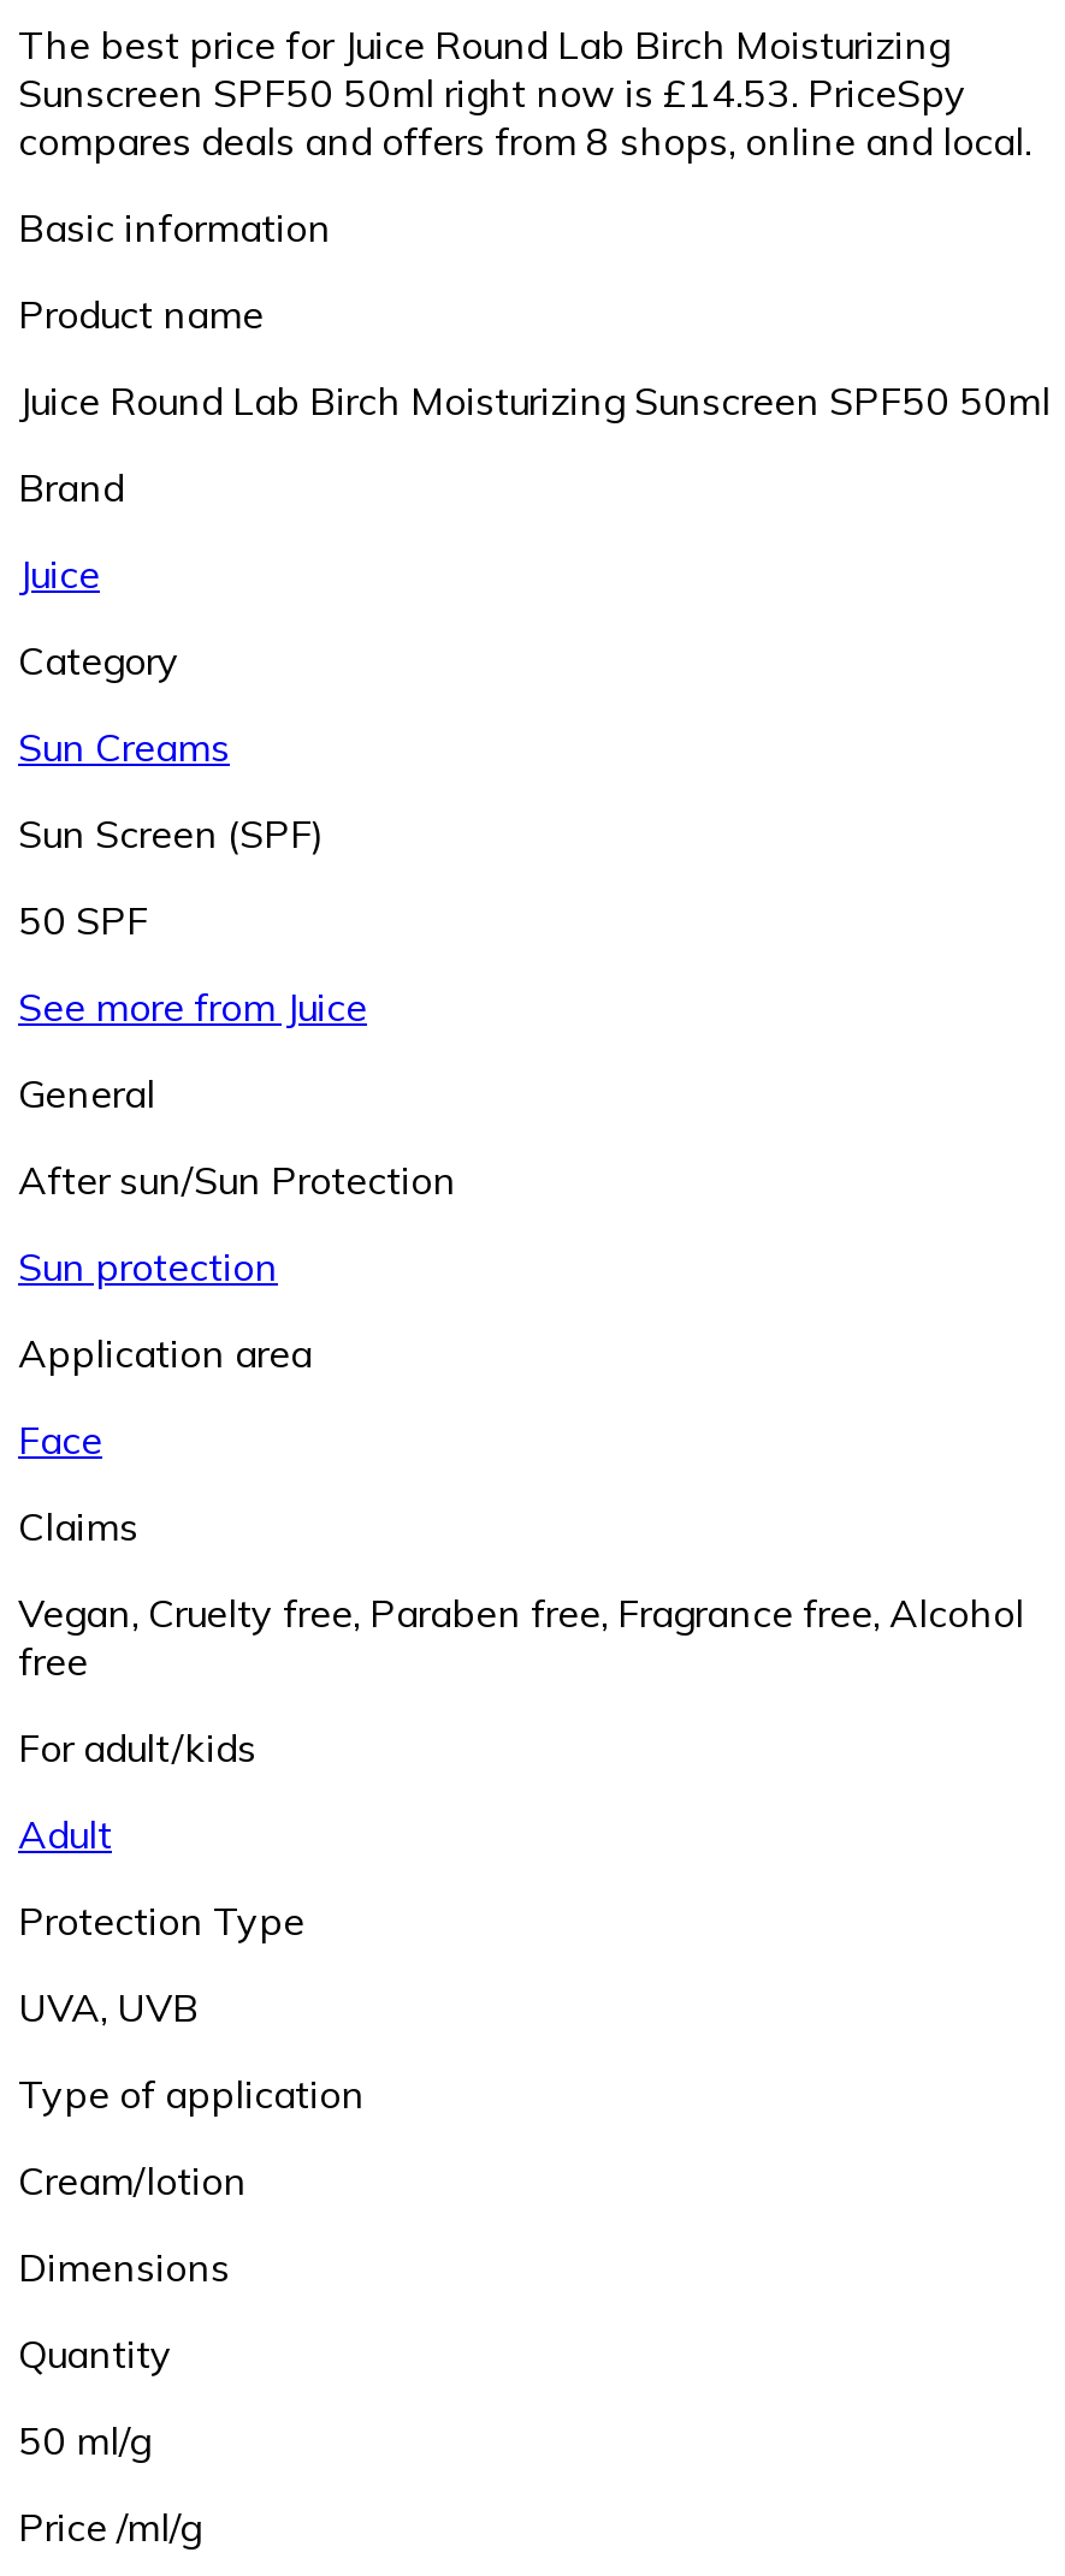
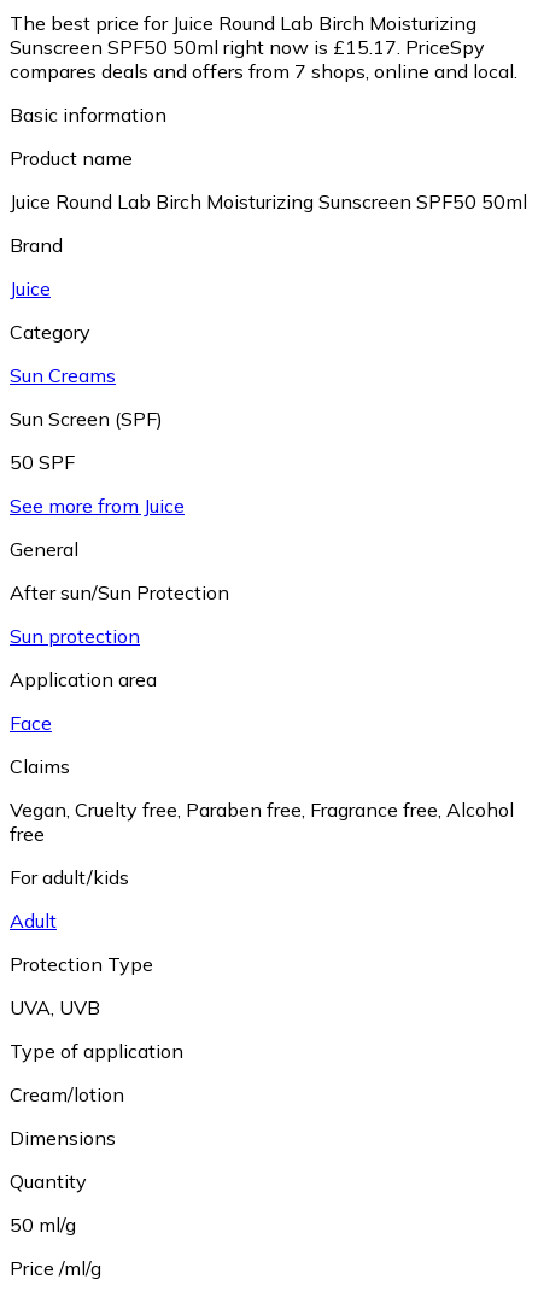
[18,69,966,117] Sunscreen SPF50 50ml right now is £14.53. PriceSpy -> [10,35,485,59] Sunscreen SPF50 50ml right now is £15.17. PriceSpy
[18,117,1031,165] compares deals and offers from 8 shops, online and local. -> [10,59,517,83] compares deals and offers from 7 shops, online and local.

